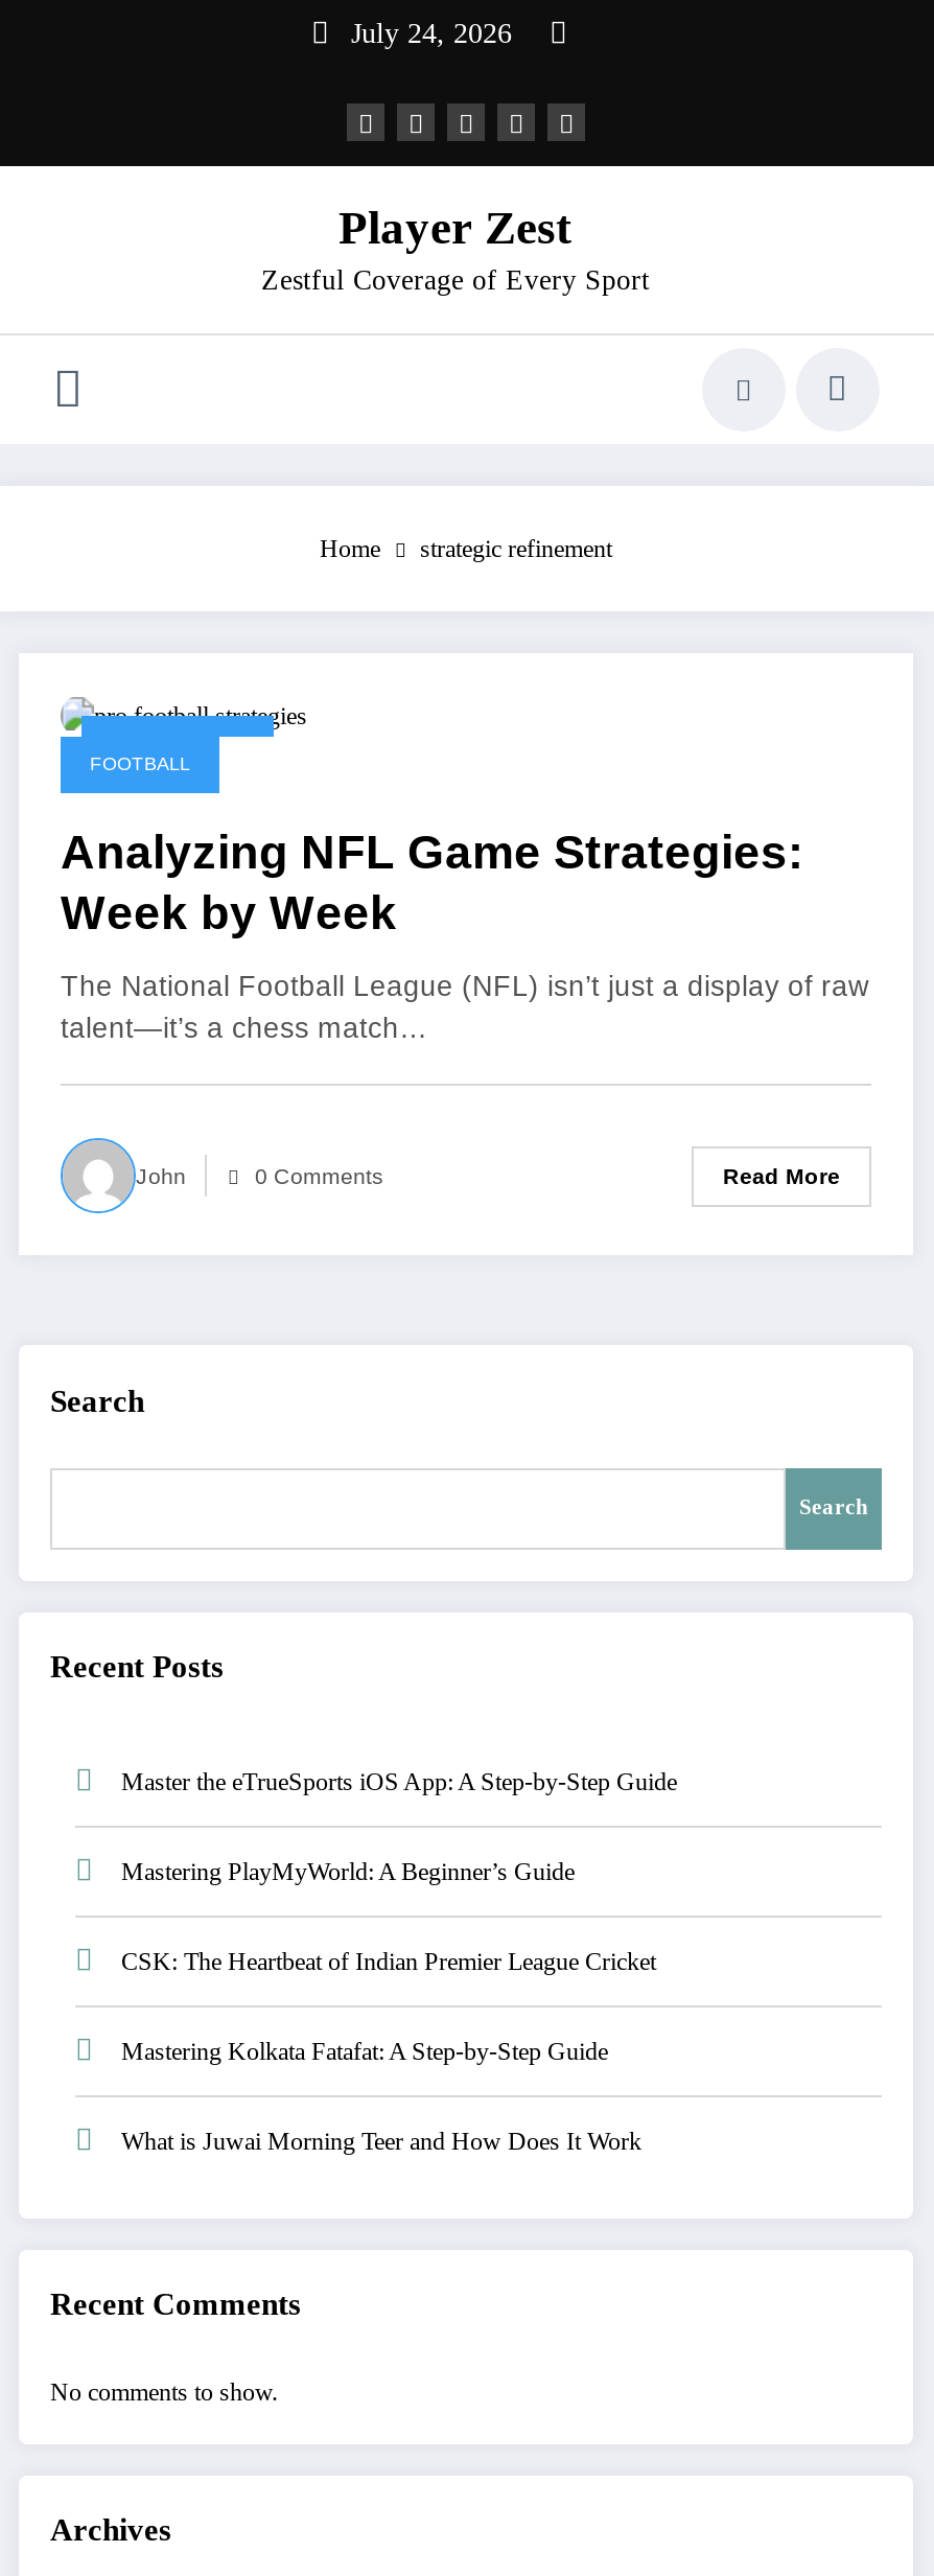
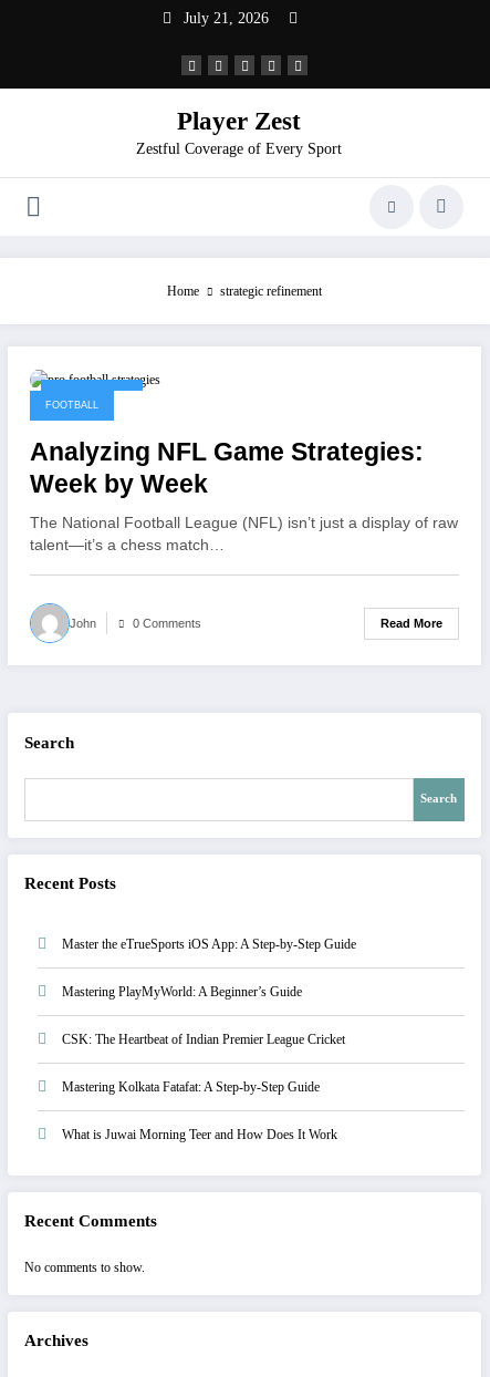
[351,18,512,49] July 24, 2026 -> [184,10,269,27] July 21, 2026

